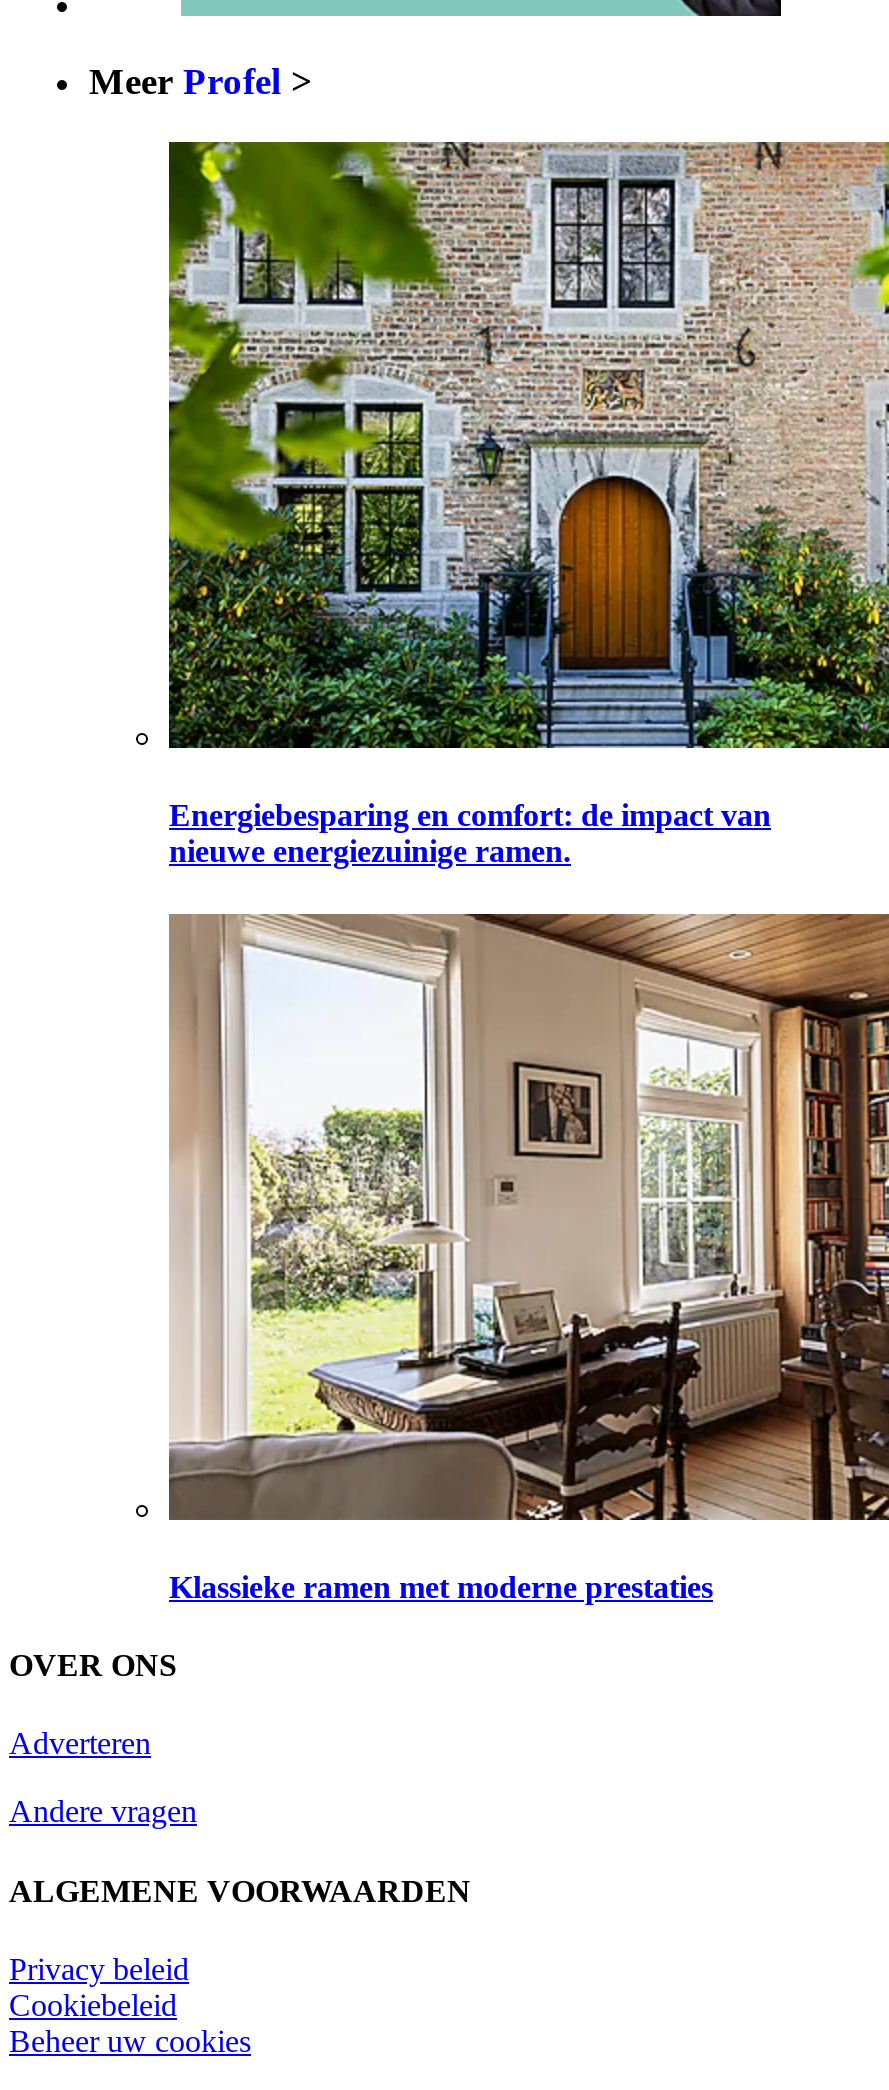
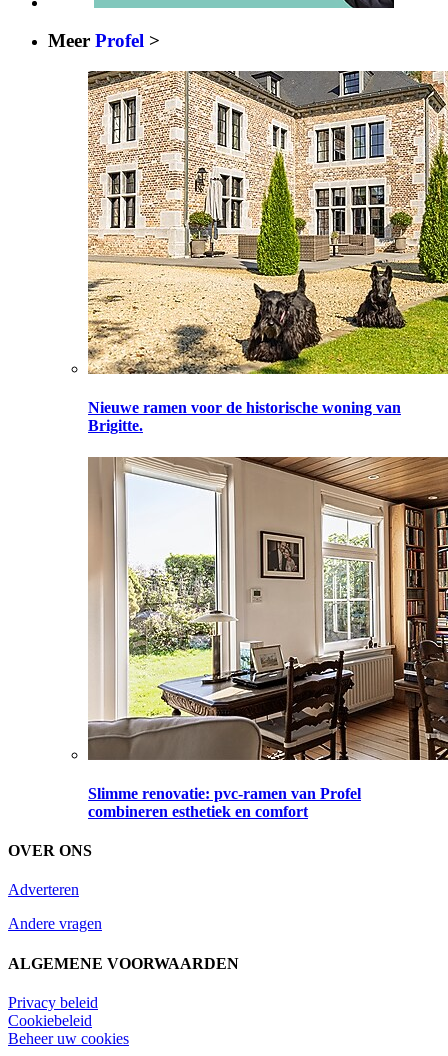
[167,142,883,869] [image] | Energiebesparing en comfort: de impact van | nieuwe energiezuinige ramen. -> [87,70,445,434] [image] | Nieuwe ramen voor de historische woning van | Brigitte.
[169,1570,713,1604] Klassieke ramen met moderne prestaties -> [88,785,361,820] Slimme renovatie: pvc-ramen van Profel | combineren esthetiek en comfort

